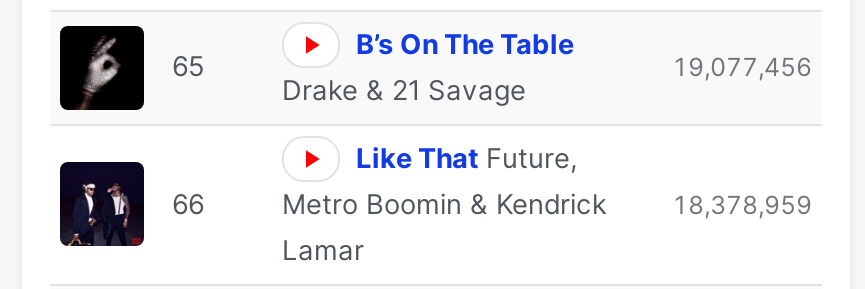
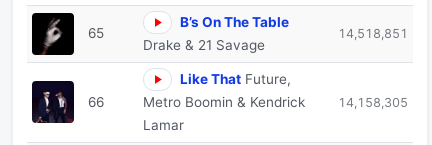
[672,52,812,82] 19,077,456 -> [338,26,408,41] 14,518,851
[672,190,812,220] 18,378,959 -> [338,95,408,110] 14,158,305

